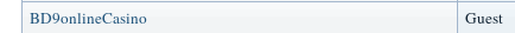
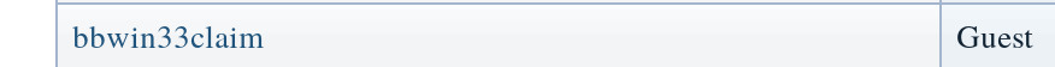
[30,7,147,28] BD9onlineCasino -> [73,14,263,57] bbwin33claim

